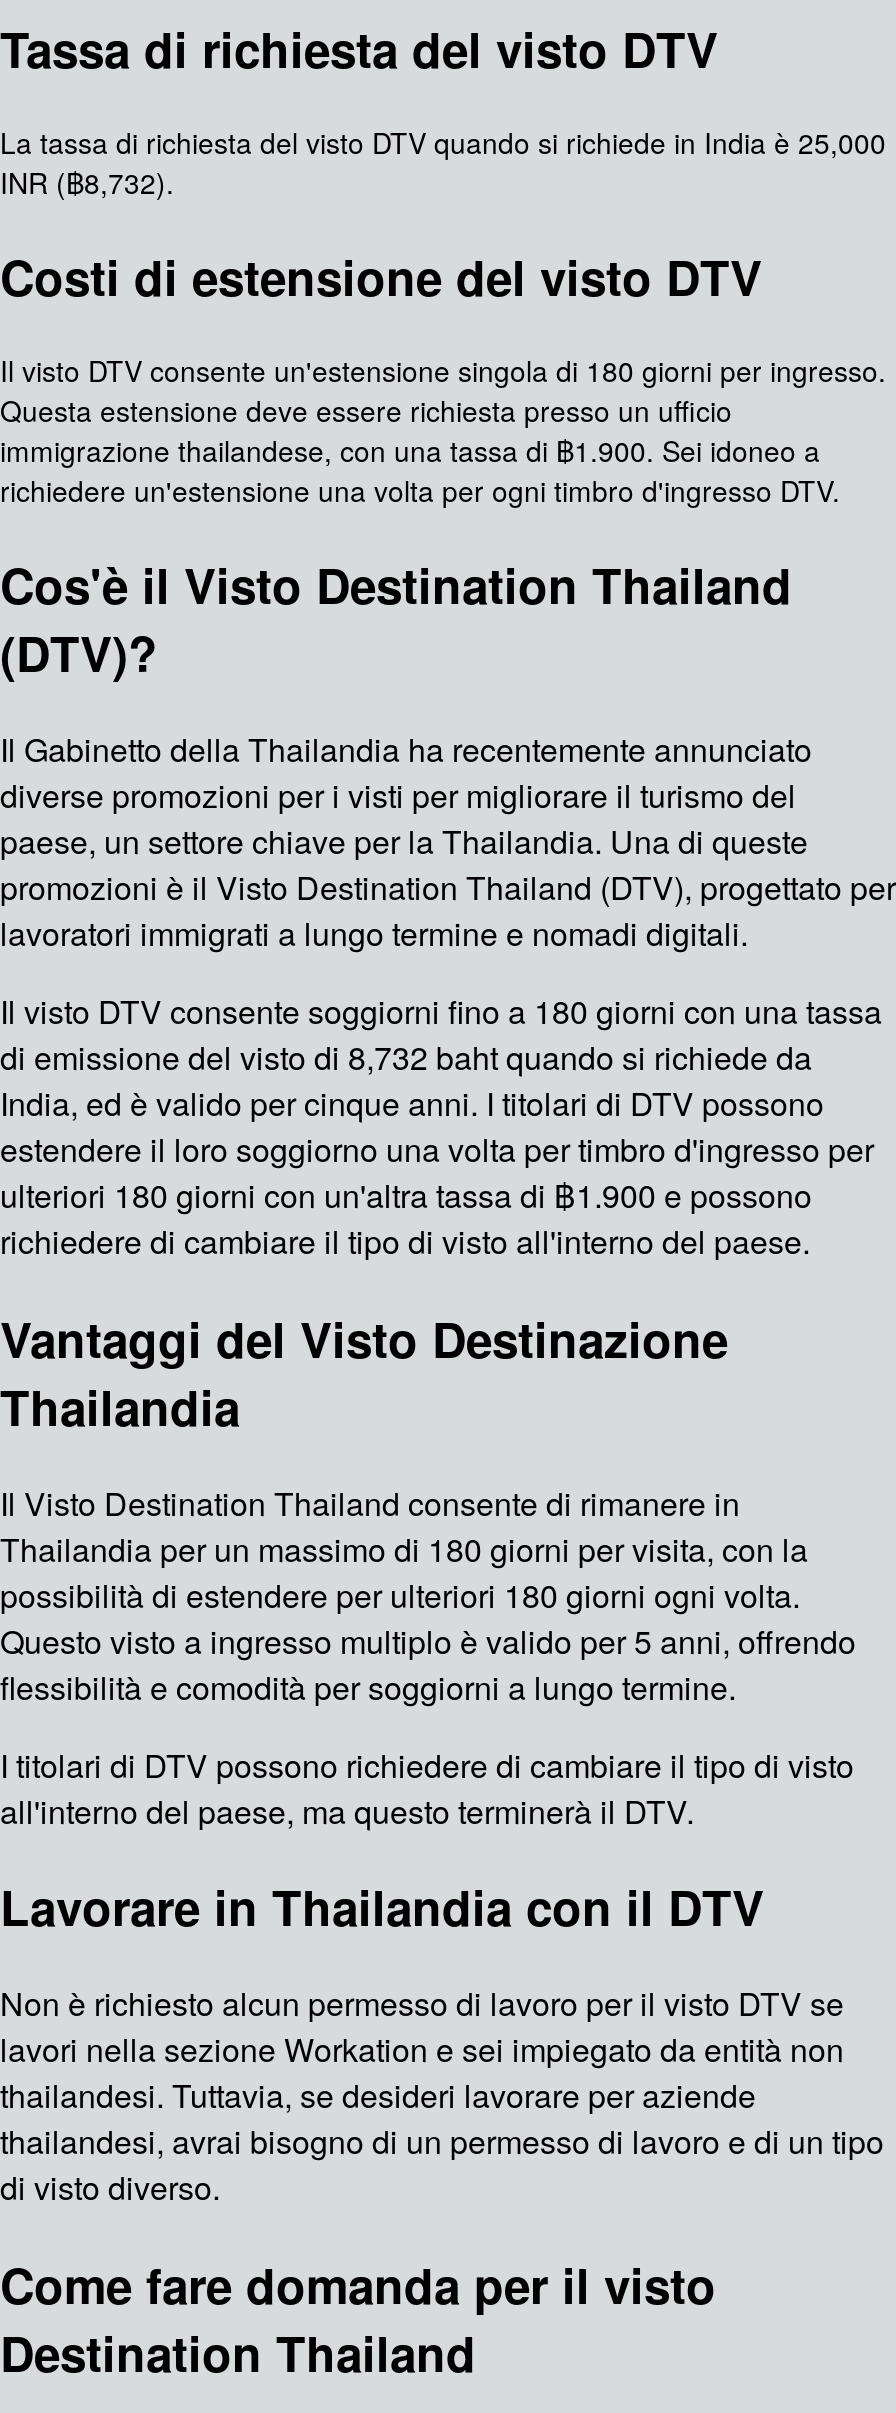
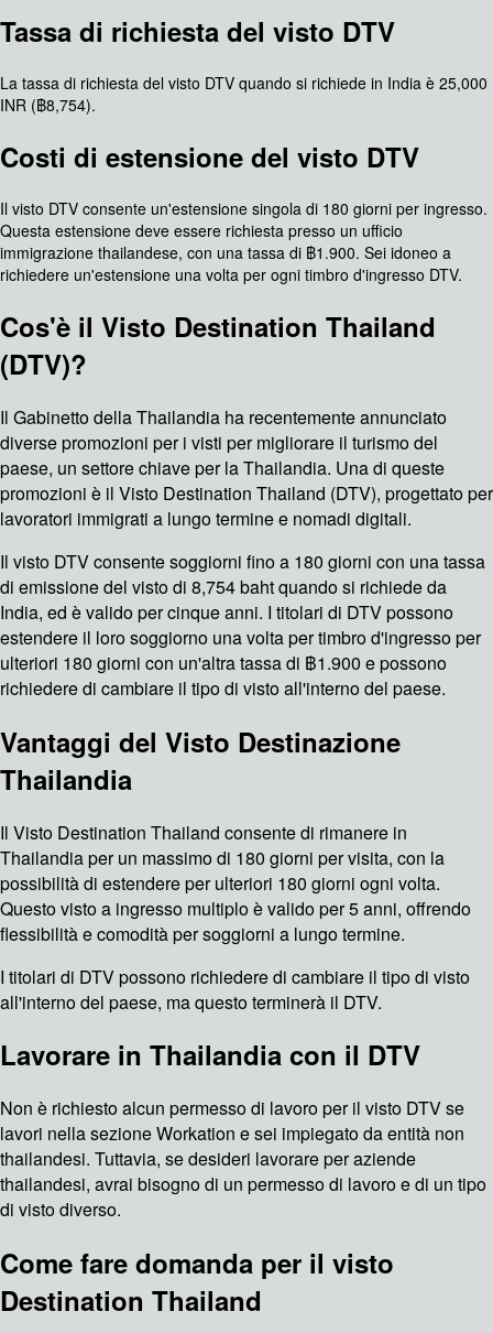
[0,162,174,202] INR (฿8,732). -> [0,94,96,116] INR (฿8,754).
[0,1034,812,1080] di emissione del visto di 8,732 baht quando si richiede da -> [0,574,447,599] di emissione del visto di 8,754 baht quando si richiede da

